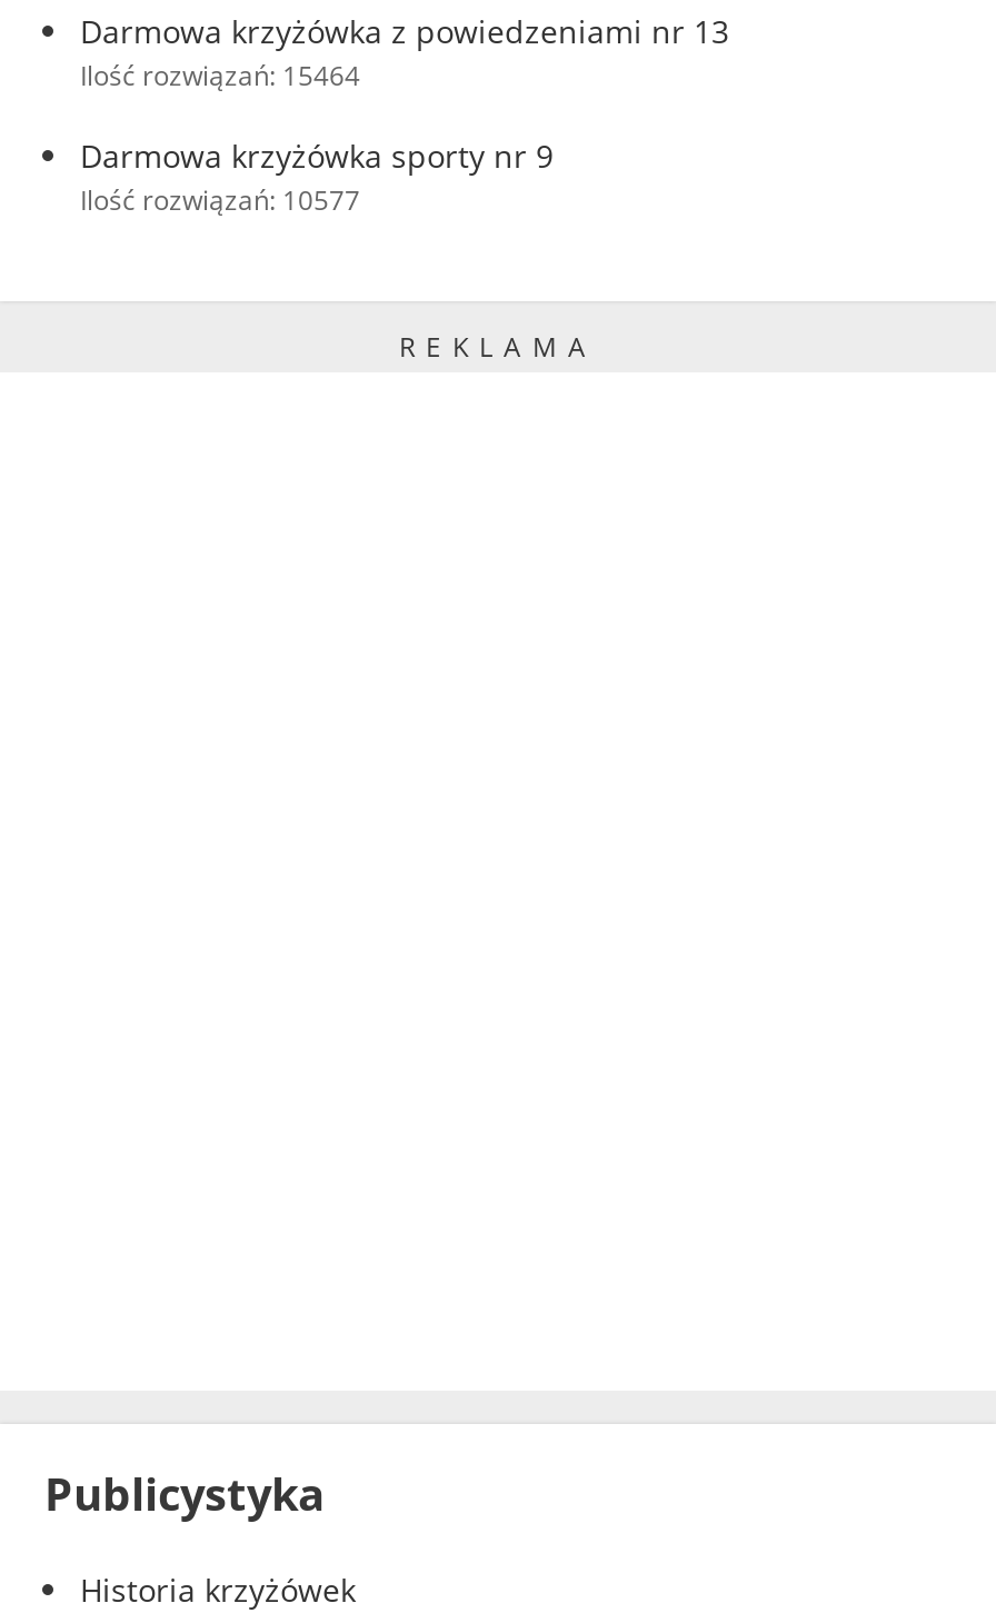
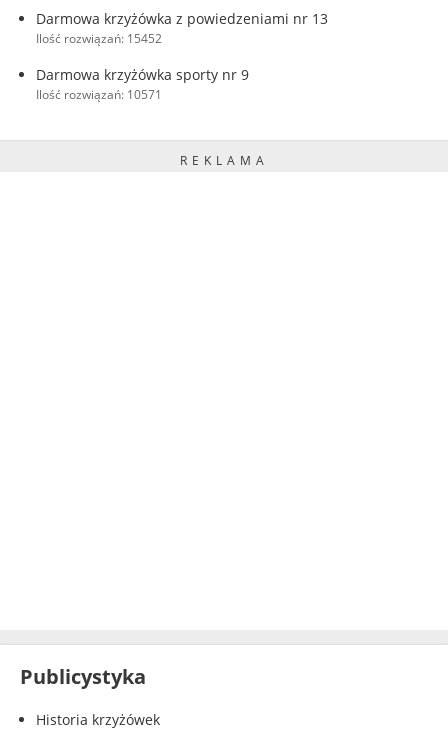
[80,57,360,94] Ilość rozwiązań: 15464 -> [36,30,162,47] Ilość rozwiązań: 15452
[80,181,360,219] Ilość rozwiązań: 10577 -> [36,86,162,103] Ilość rozwiązań: 10571

